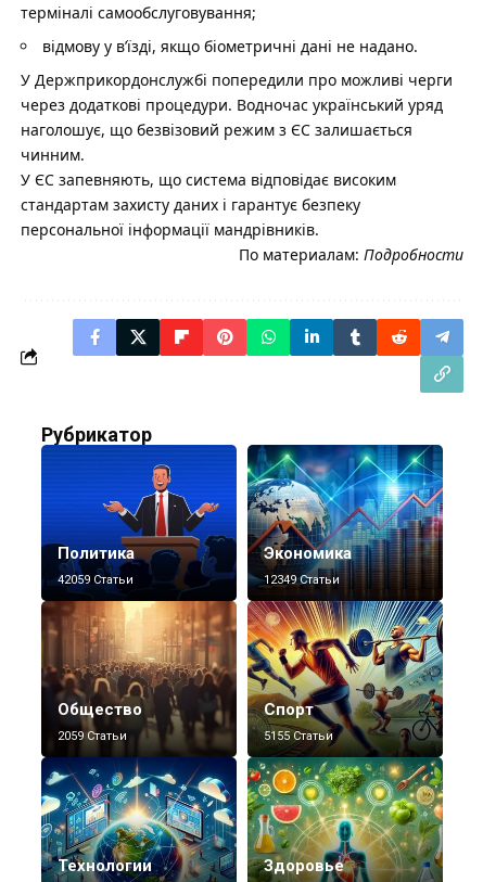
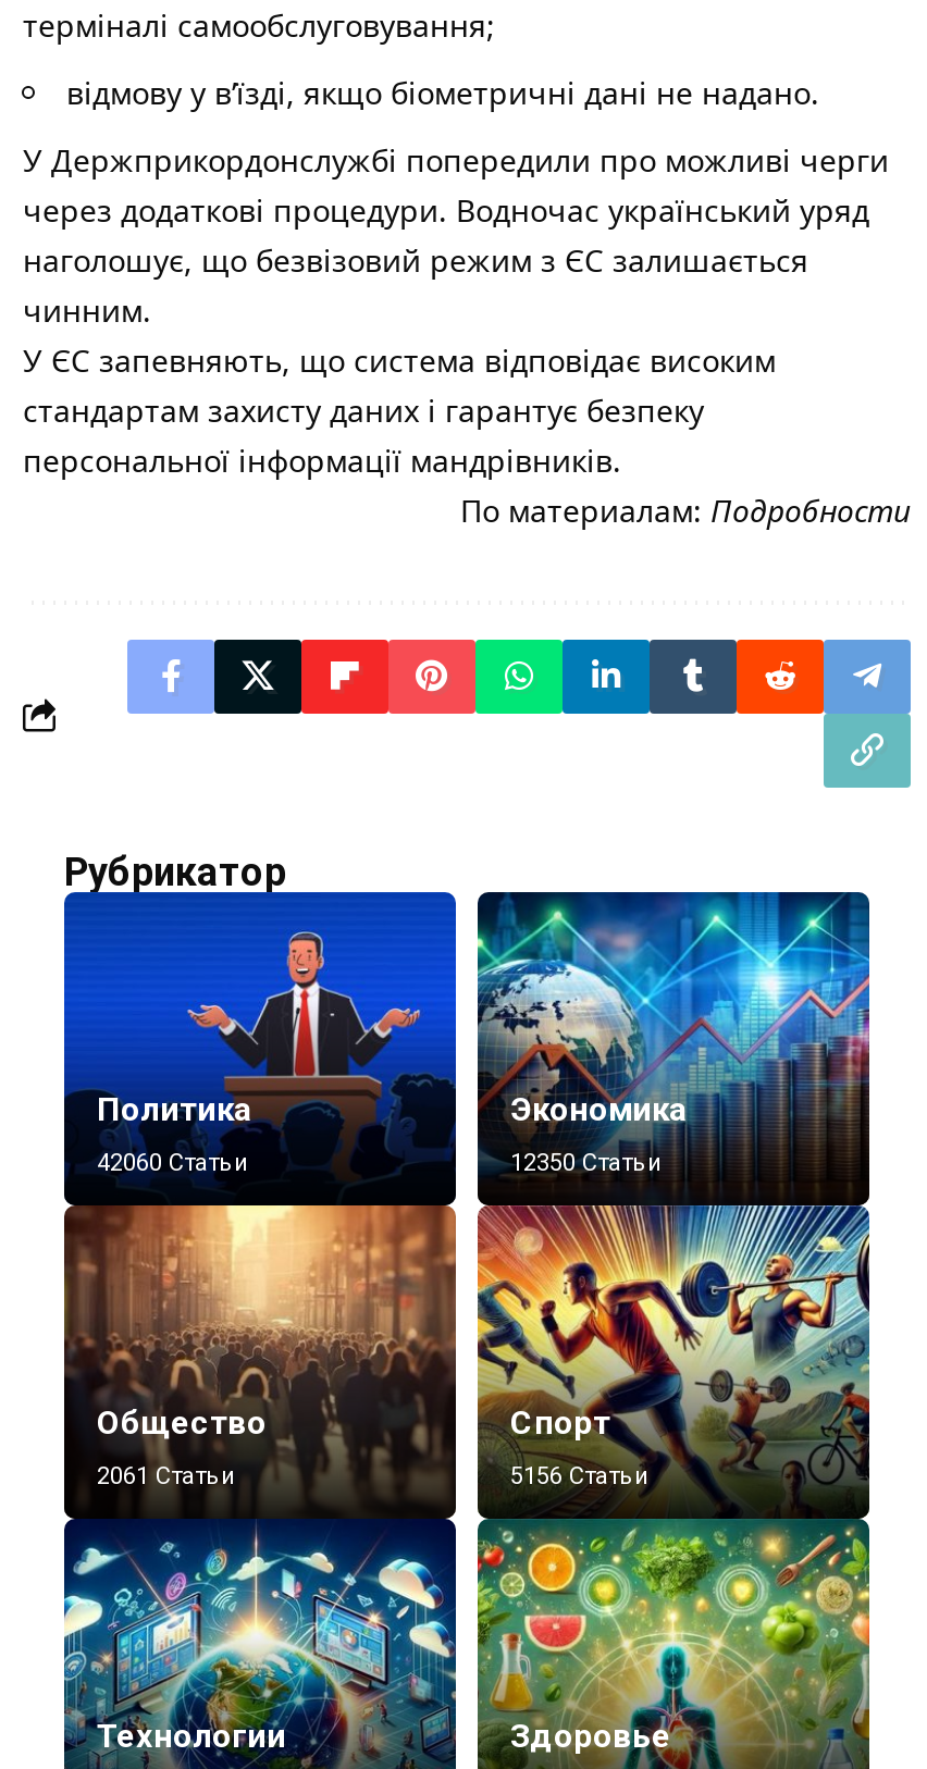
[58,573,134,587] 42059 Статьи -> [97,1150,249,1178] 42060 Статьи
[264,573,340,587] 12349 Статьи -> [510,1150,663,1178] 12350 Статьи
[58,729,127,744] 2059 Статьи -> [97,1463,236,1491] 2061 Статьи
[264,729,333,744] 5155 Статьи -> [510,1463,650,1491] 5156 Статьи

